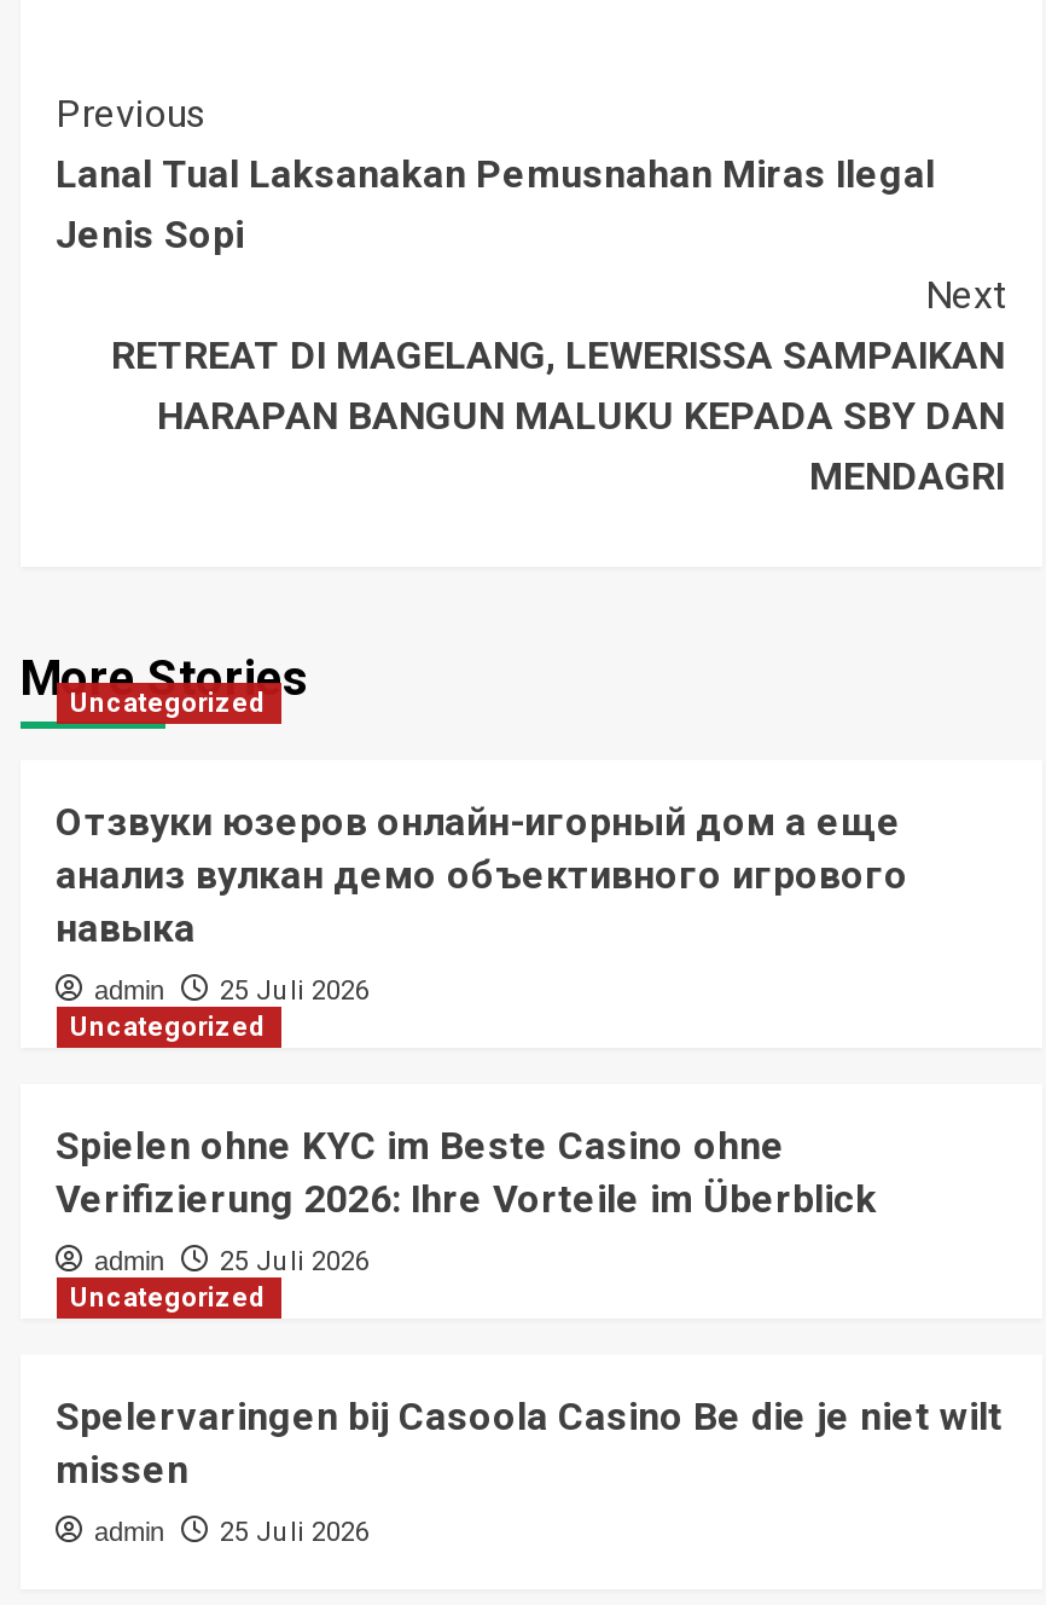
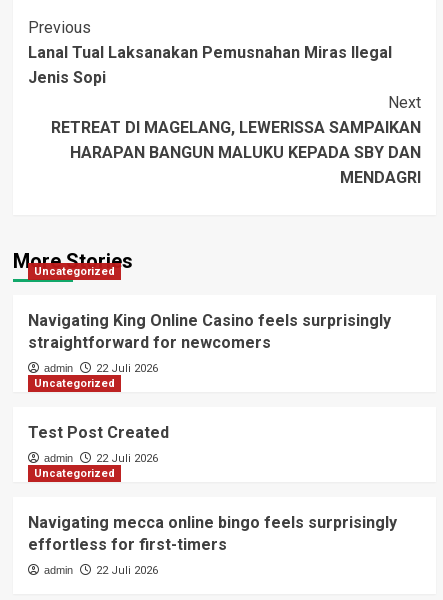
[56,800,908,952] Отзвуки юзеров онлайн-игорный дом а еще | анализ вулкан демо объективного игрового | навыка -> [27,311,390,352] Navigating King Online Casino feels surprisingly | straightforward for newcomers
[94,977,370,1008] admin 25 Juli 2026 -> [43,362,157,375] admin 22 Juli 2026
[56,1124,877,1223] Spielen ohne KYC im Beste Casino ohne | Verifizierung 2026: Ihre Vorteile im Überblick -> [27,423,168,442] Test Post Created
[94,1247,370,1279] admin 25 Juli 2026 -> [43,452,157,465] admin 22 Juli 2026
[56,1395,1003,1494] Spelervaringen bij Casoola Casino Be die je niet wilt | missen -> [27,513,396,554] Navigating mecca online bingo feels surprisingly | effortless for first-timers
[94,1518,370,1549] admin 25 Juli 2026 -> [43,564,157,577] admin 22 Juli 2026

